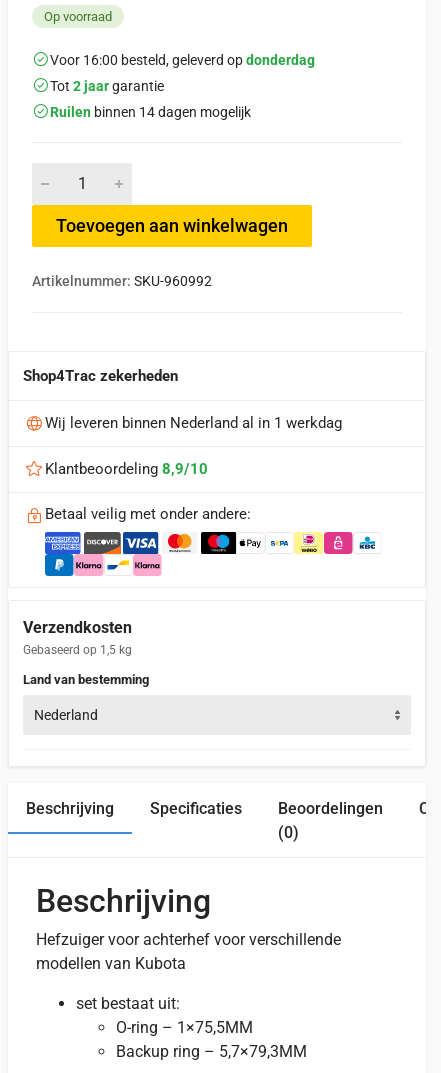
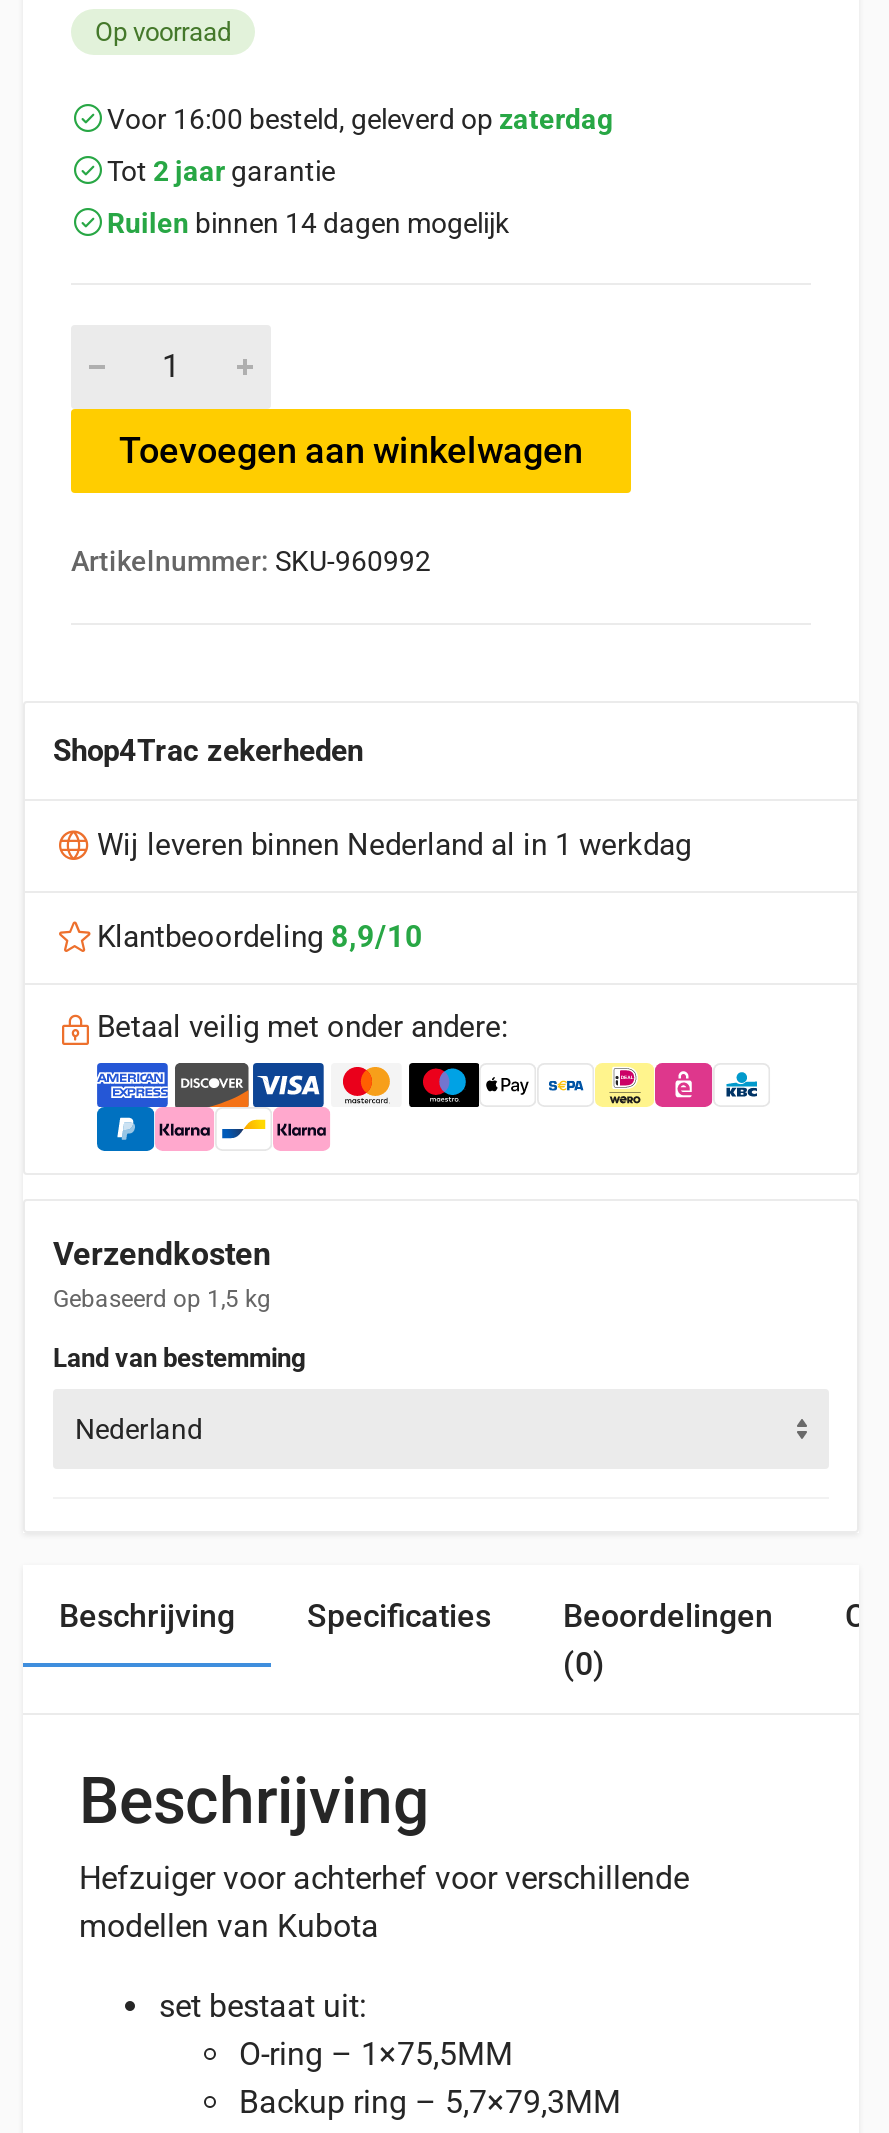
[50,52,315,68] Voor 16:00 besteld, geleverd op donderdag -> [107,102,613,134] Voor 16:00 besteld, geleverd op zaterdag

